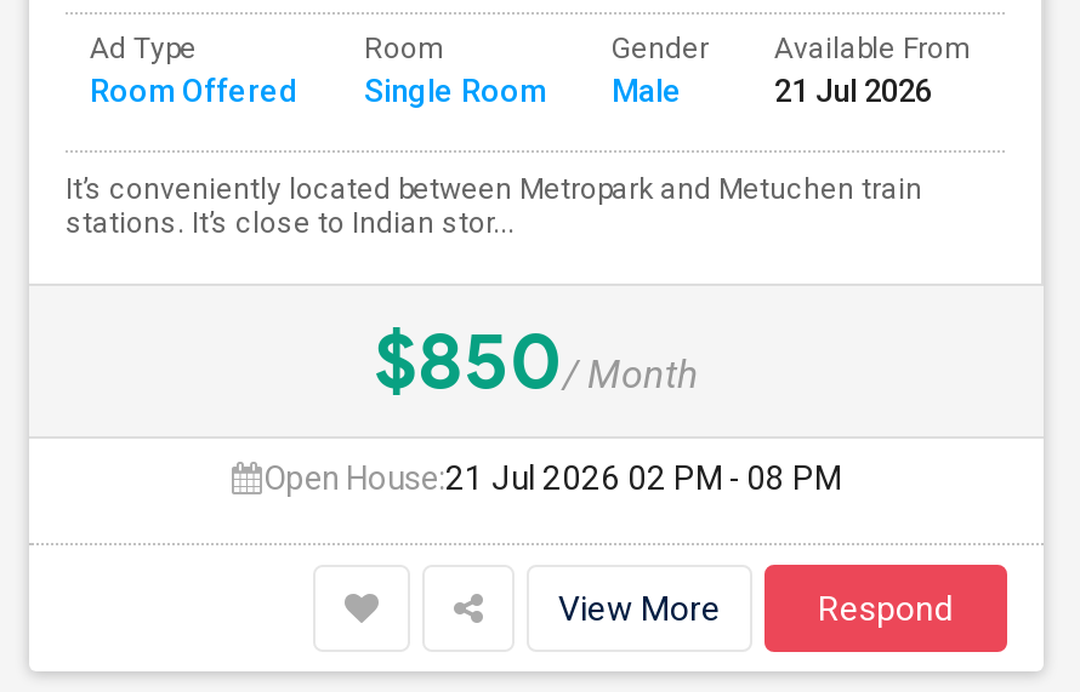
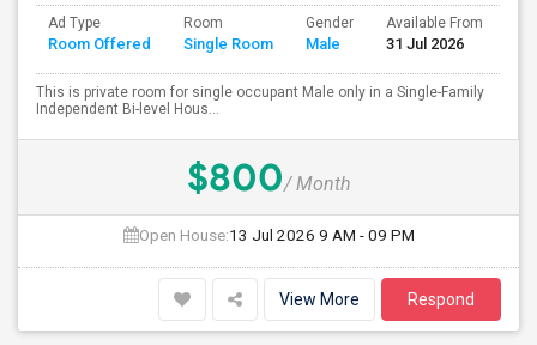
[774,73,932,109] 21 Jul 2026 -> [386,35,464,53] 31 Jul 2026
[66,172,922,240] It’s conveniently located between Metropark and Metuchen train | stations. It’s close to Indian stor... -> [36,84,484,117] This is private room for single occupant Male only in a Single-Family | Independent Bi-level Hous...
[374,313,699,410] $850/ Month -> [186,153,351,201] $800/ Month
[263,458,841,497] Open House:21 Jul 2026 02 PM - 08 PM -> [138,225,414,244] Open House:13 Jul 2026 9 AM - 09 PM

